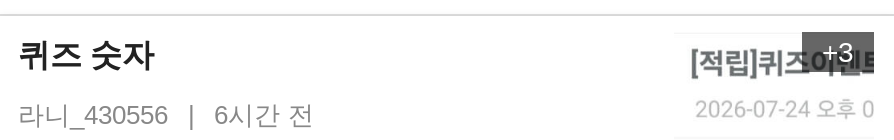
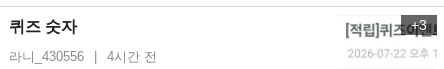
[18,100,314,130] 라니_430556 6시간 전 -> [9,49,157,64] 라니_430556 4시간 전

